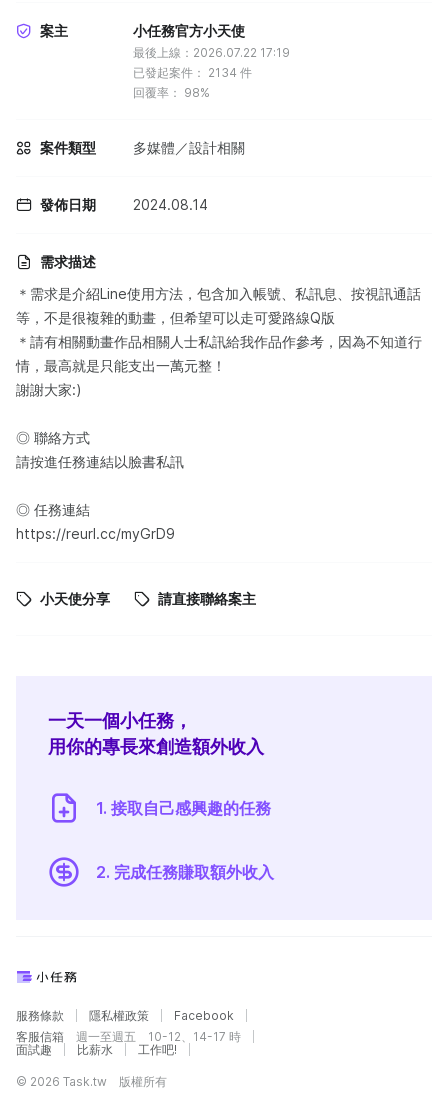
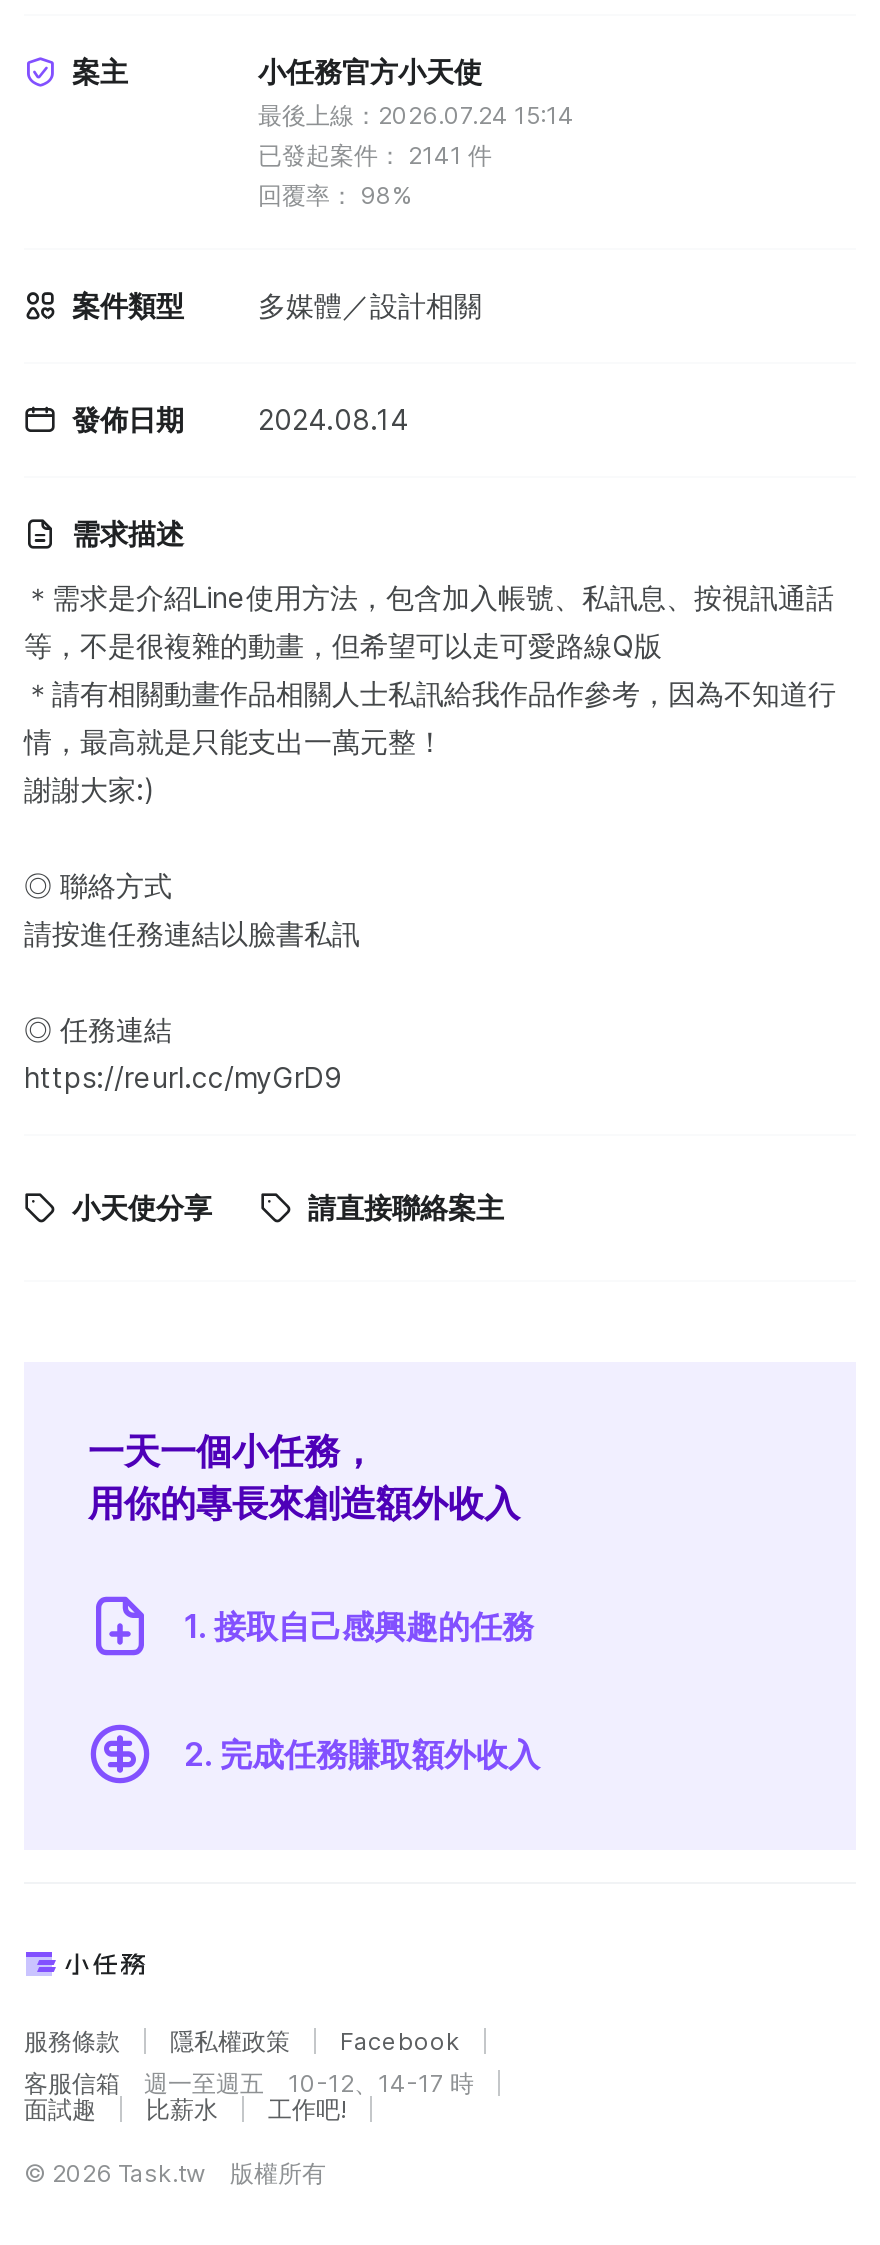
[133,45,290,60] 最後上線：2026.07.22 17:19 -> [258,100,574,130] 最後上線：2026.07.24 15:14
[133,65,252,80] 已發起案件：2134件 -> [258,140,492,170] 已發起案件：2141件

